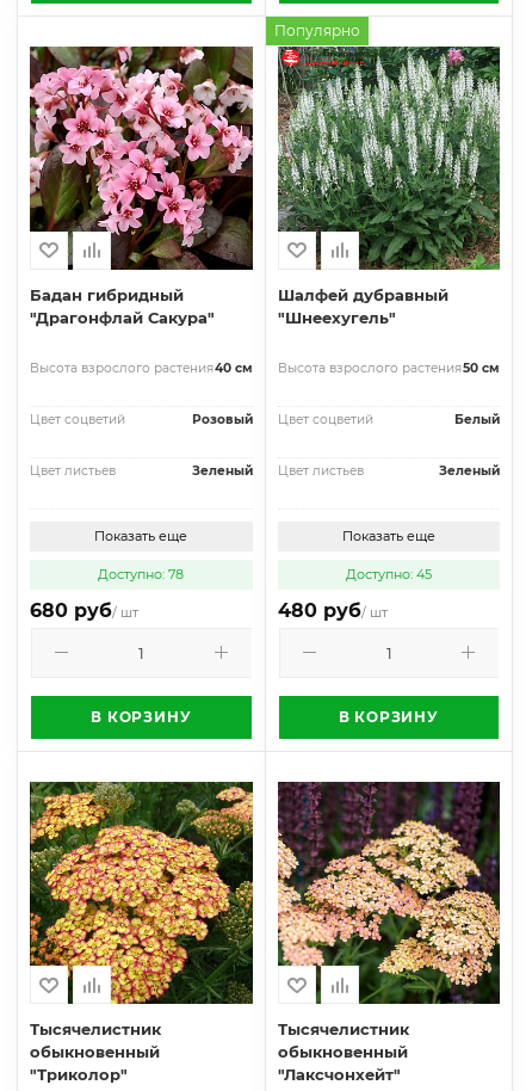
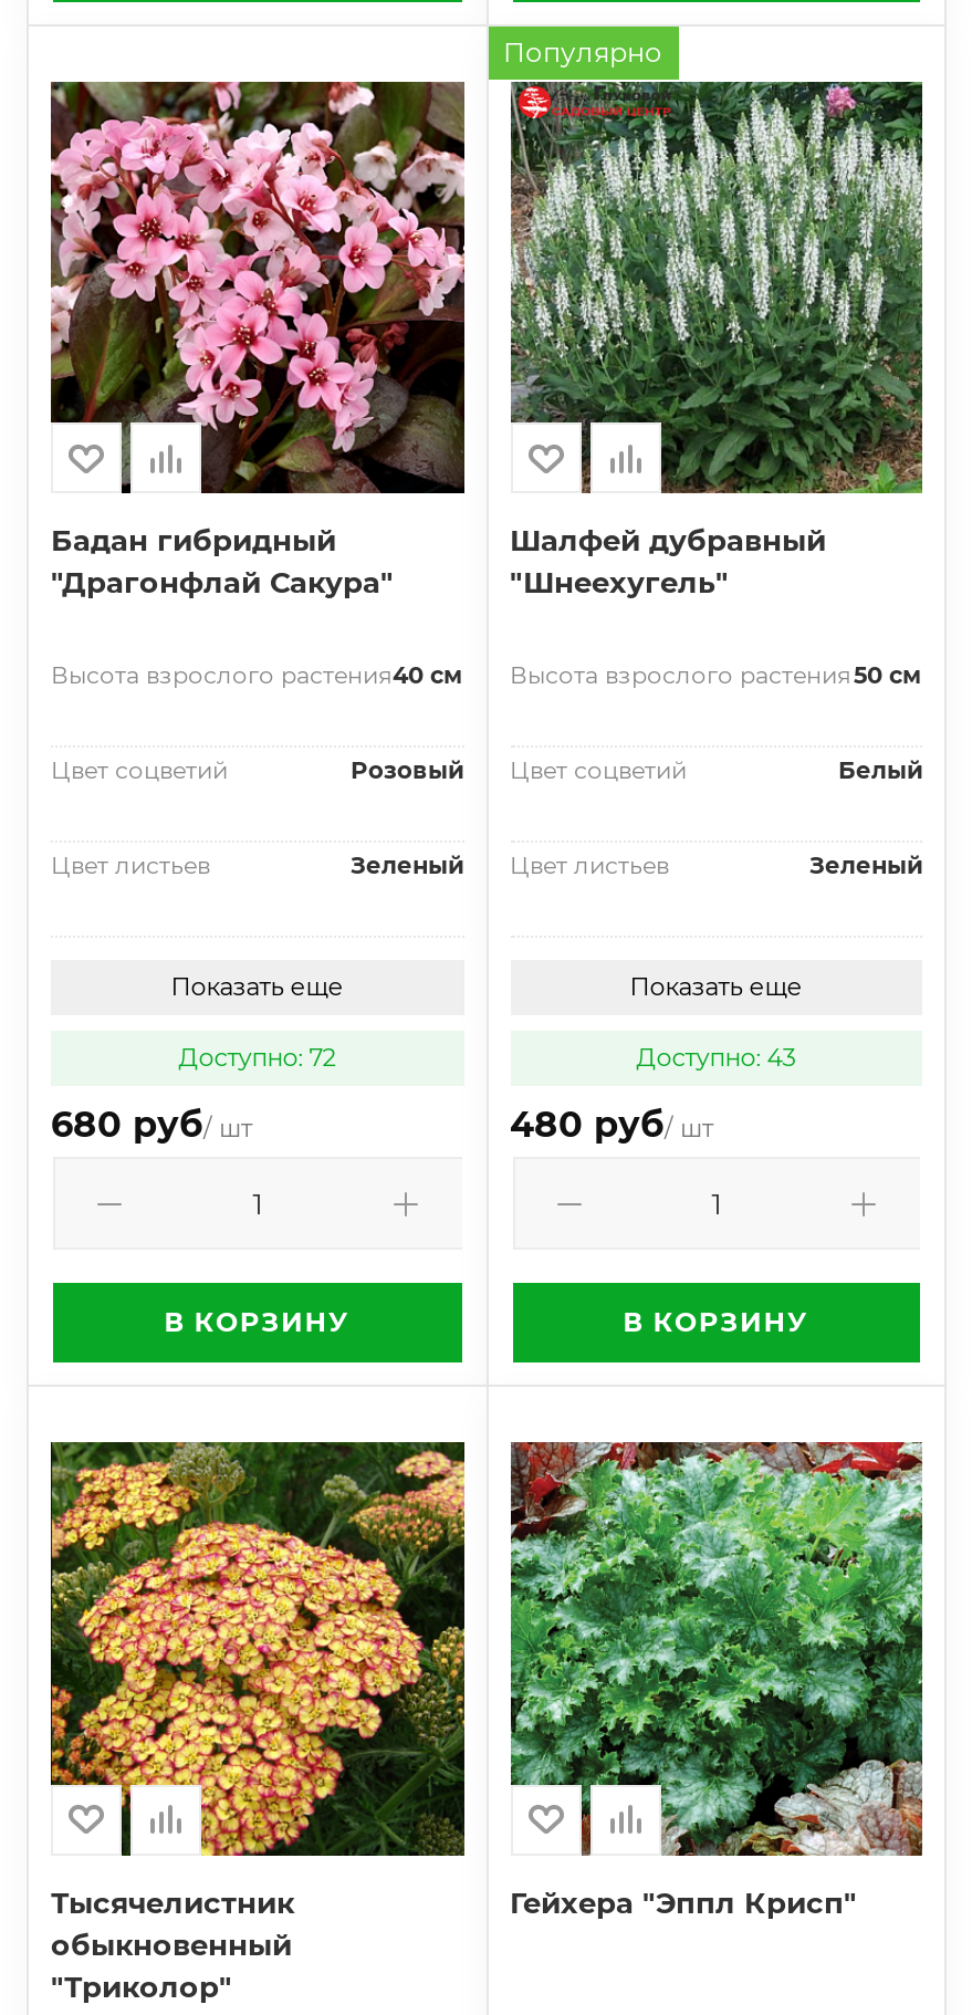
[98,565,184,582] Доступно: 78 -> [179,1042,336,1073] Доступно: 72
[346,565,432,582] Доступно: 45 -> [636,1042,796,1073] Доступно: 43
[277,781,501,1084] [image] | Тысячелистник | обыкновенный | "Лаксчонхейт" -> [509,1441,924,1919] [image] | Гейхера "Эппл Крисп"

